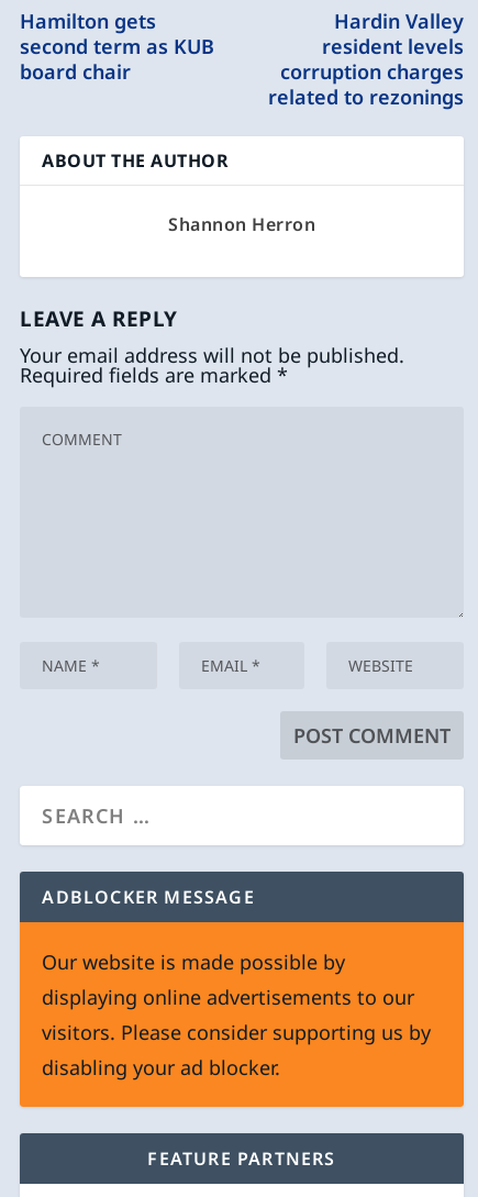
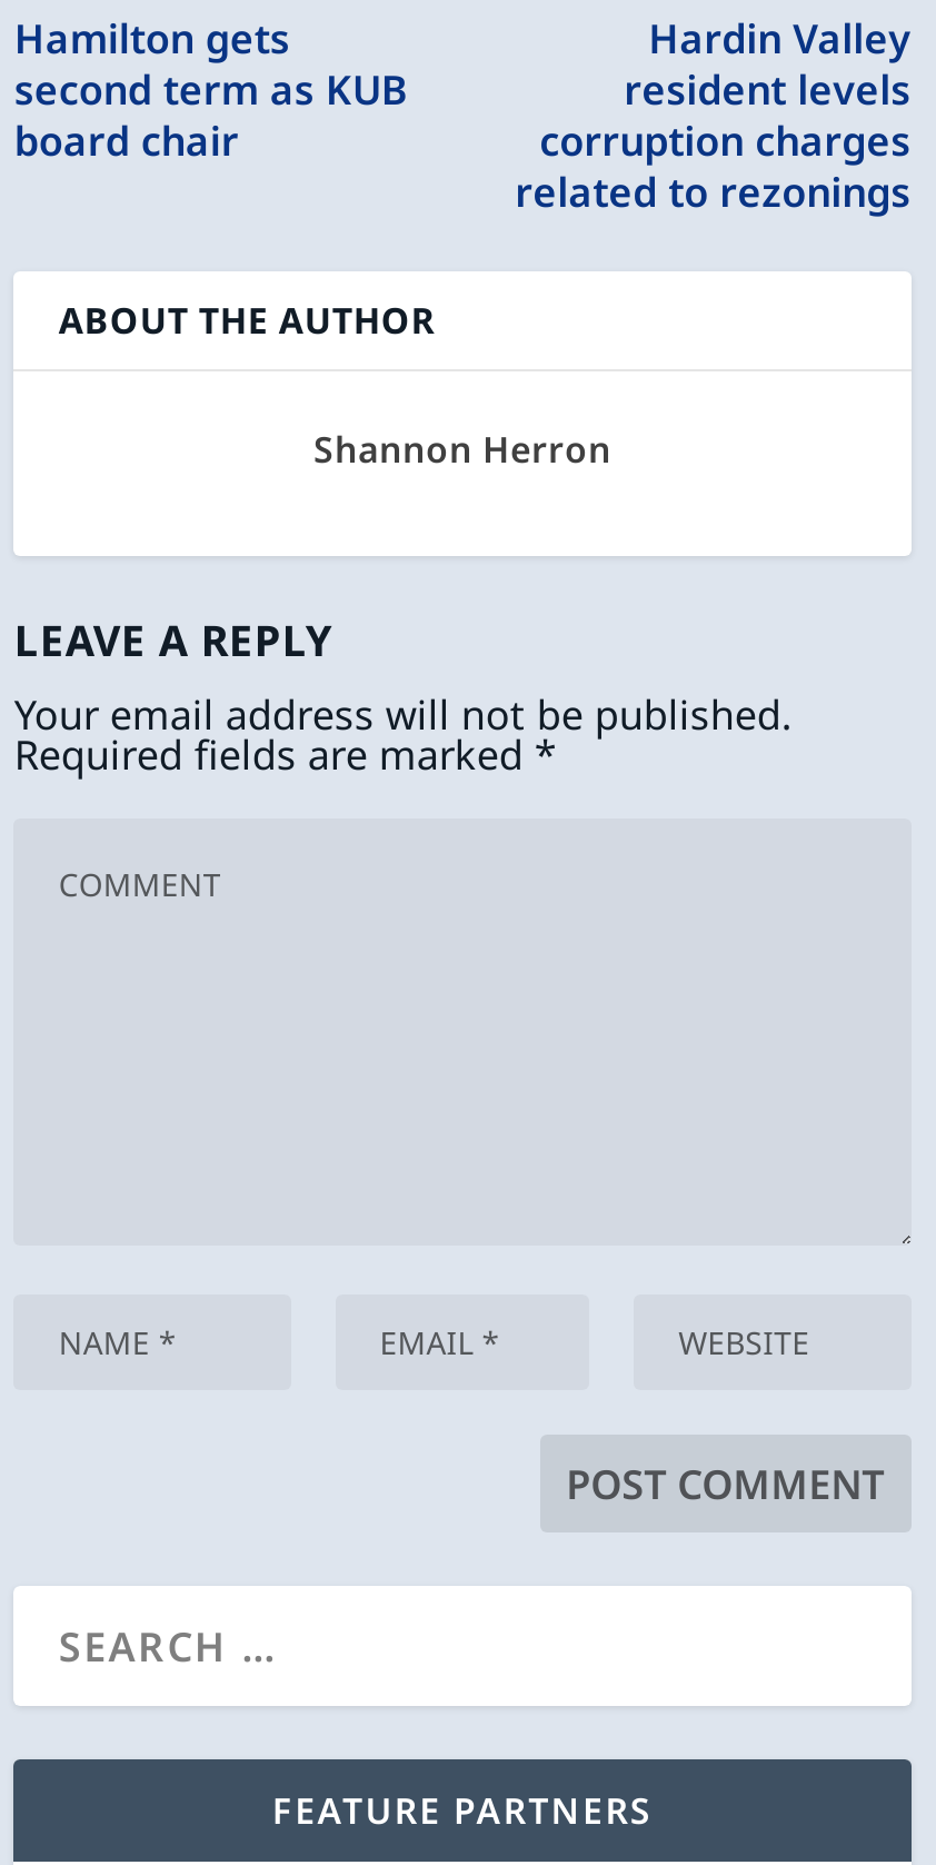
[19,885,465,1108] [image] | ADBLOCKER MESSAGE | Our website is made possible by | displaying online advertisements to our | visitors. Please consider supporting us by | disabling your ad blocker. -> none

